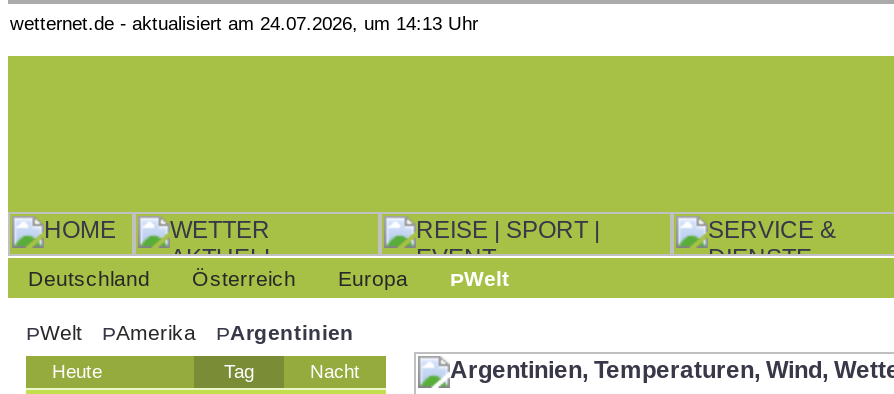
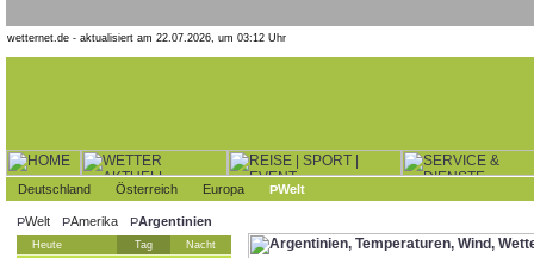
[10,14,478,34] wetternet.de - aktualisiert am 24.07.2026, um 14:13 Uhr -> [7,32,286,44] wetternet.de - aktualisiert am 22.07.2026, um 03:12 Uhr

